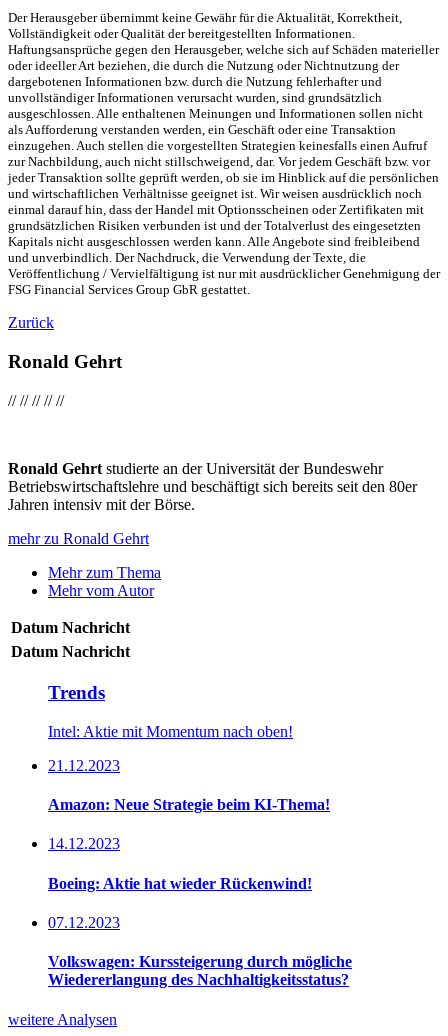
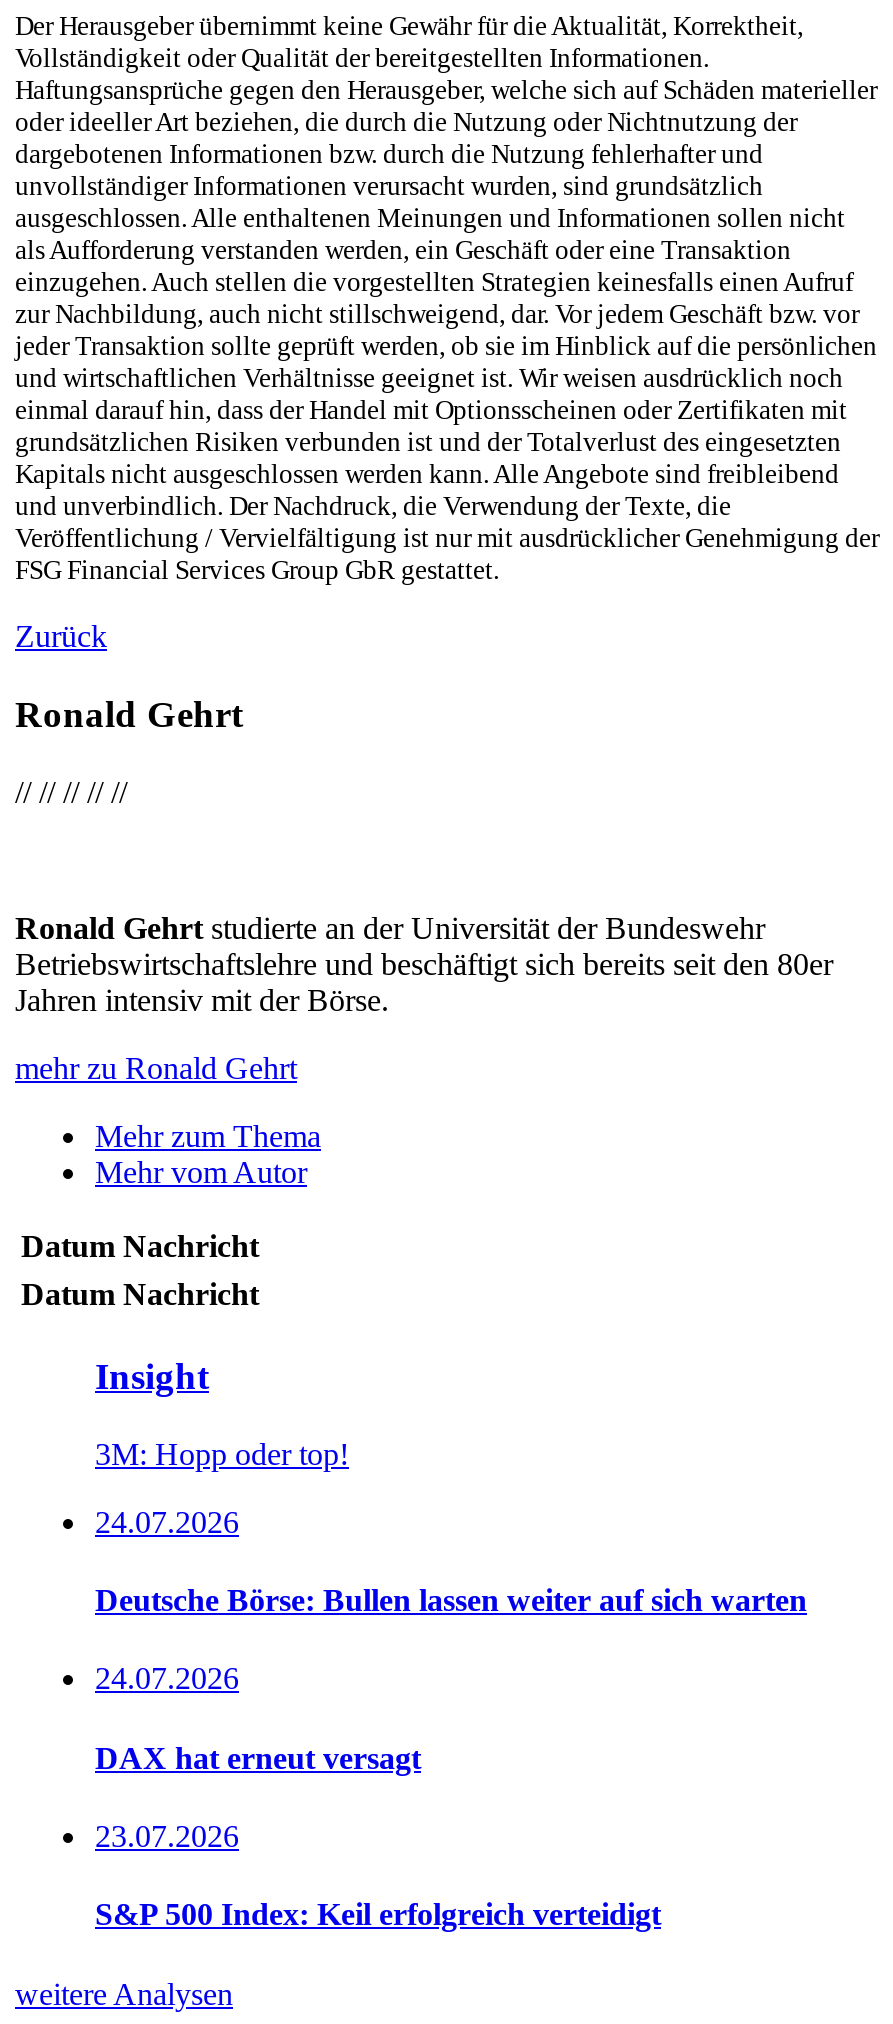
[48,682,105,703] Trends -> [95,1355,209,1397] Insight
[48,723,293,740] Intel: Aktie mit Momentum nach oben! -> [95,1437,349,1471] 3M: Hopp oder top!
[48,757,120,774] 21.12.2023 -> [95,1505,239,1539] 24.07.2026
[48,796,330,813] Amazon: Neue Strategie beim KI-Thema! -> [95,1583,807,1617] Deutsche Börse: Bullen lassen weiter auf sich warten
[48,835,120,852] 14.12.2023 -> [95,1662,239,1696] 24.07.2026
[48,875,312,892] Boeing: Aktie hat wieder Rückenwind! -> [95,1741,421,1775] DAX hat erneut versagt
[48,914,120,931] 07.12.2023 -> [95,1819,239,1853] 23.07.2026
[48,953,352,988] Volkswagen: Kurssteigerung durch mögliche | Wiedererlangung des Nachhaltigkeitsstatus? -> [95,1898,661,1932] S&P 500 Index: Keil erfolgreich verteidigt

